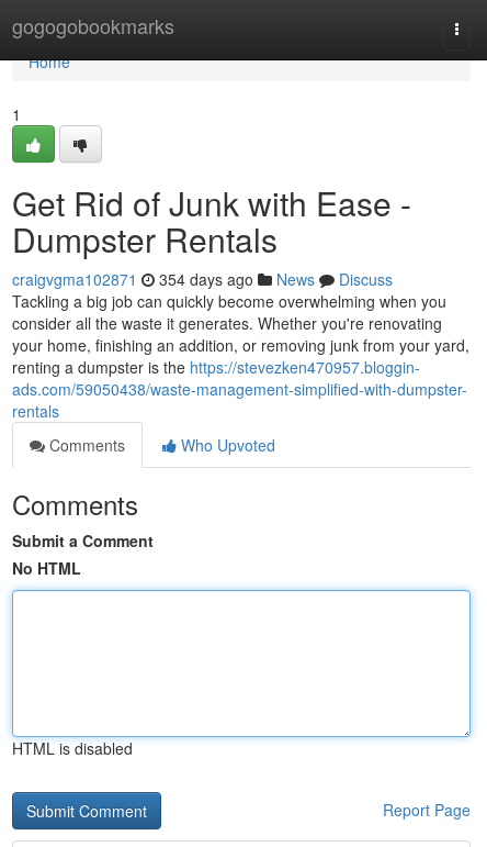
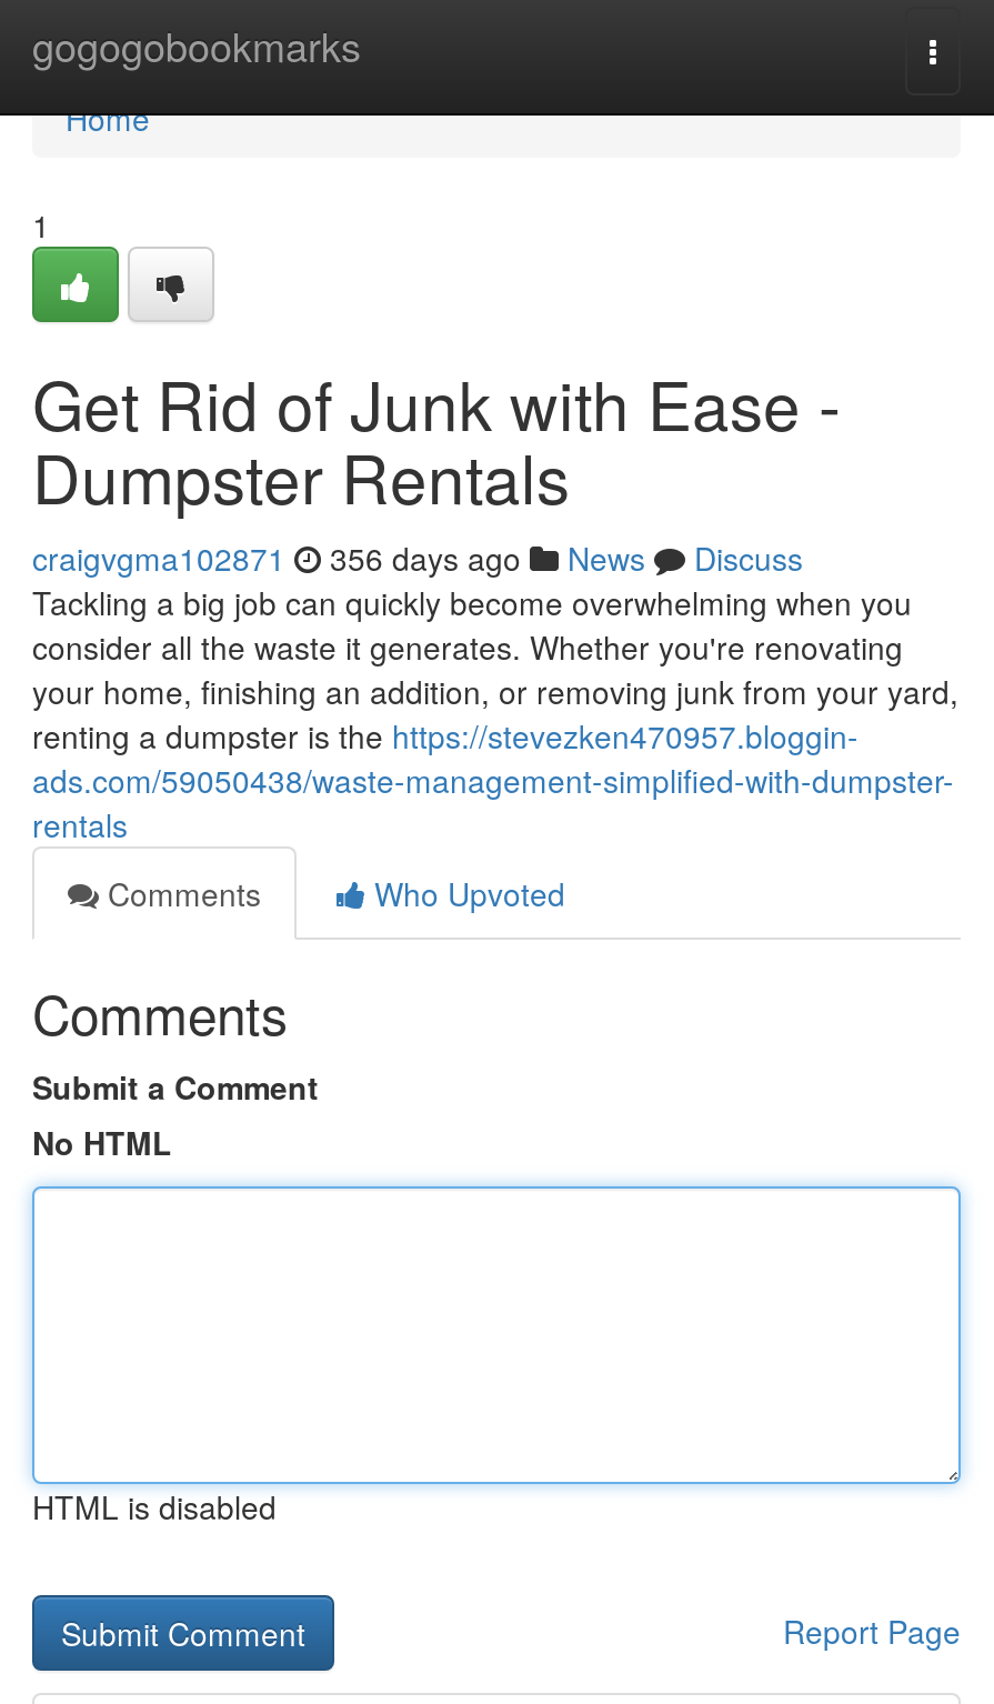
[12,268,393,290] craigvgma102871 354 days ago News Discuss -> [32,535,803,580] craigvgma102871 356 days ago News Discuss

